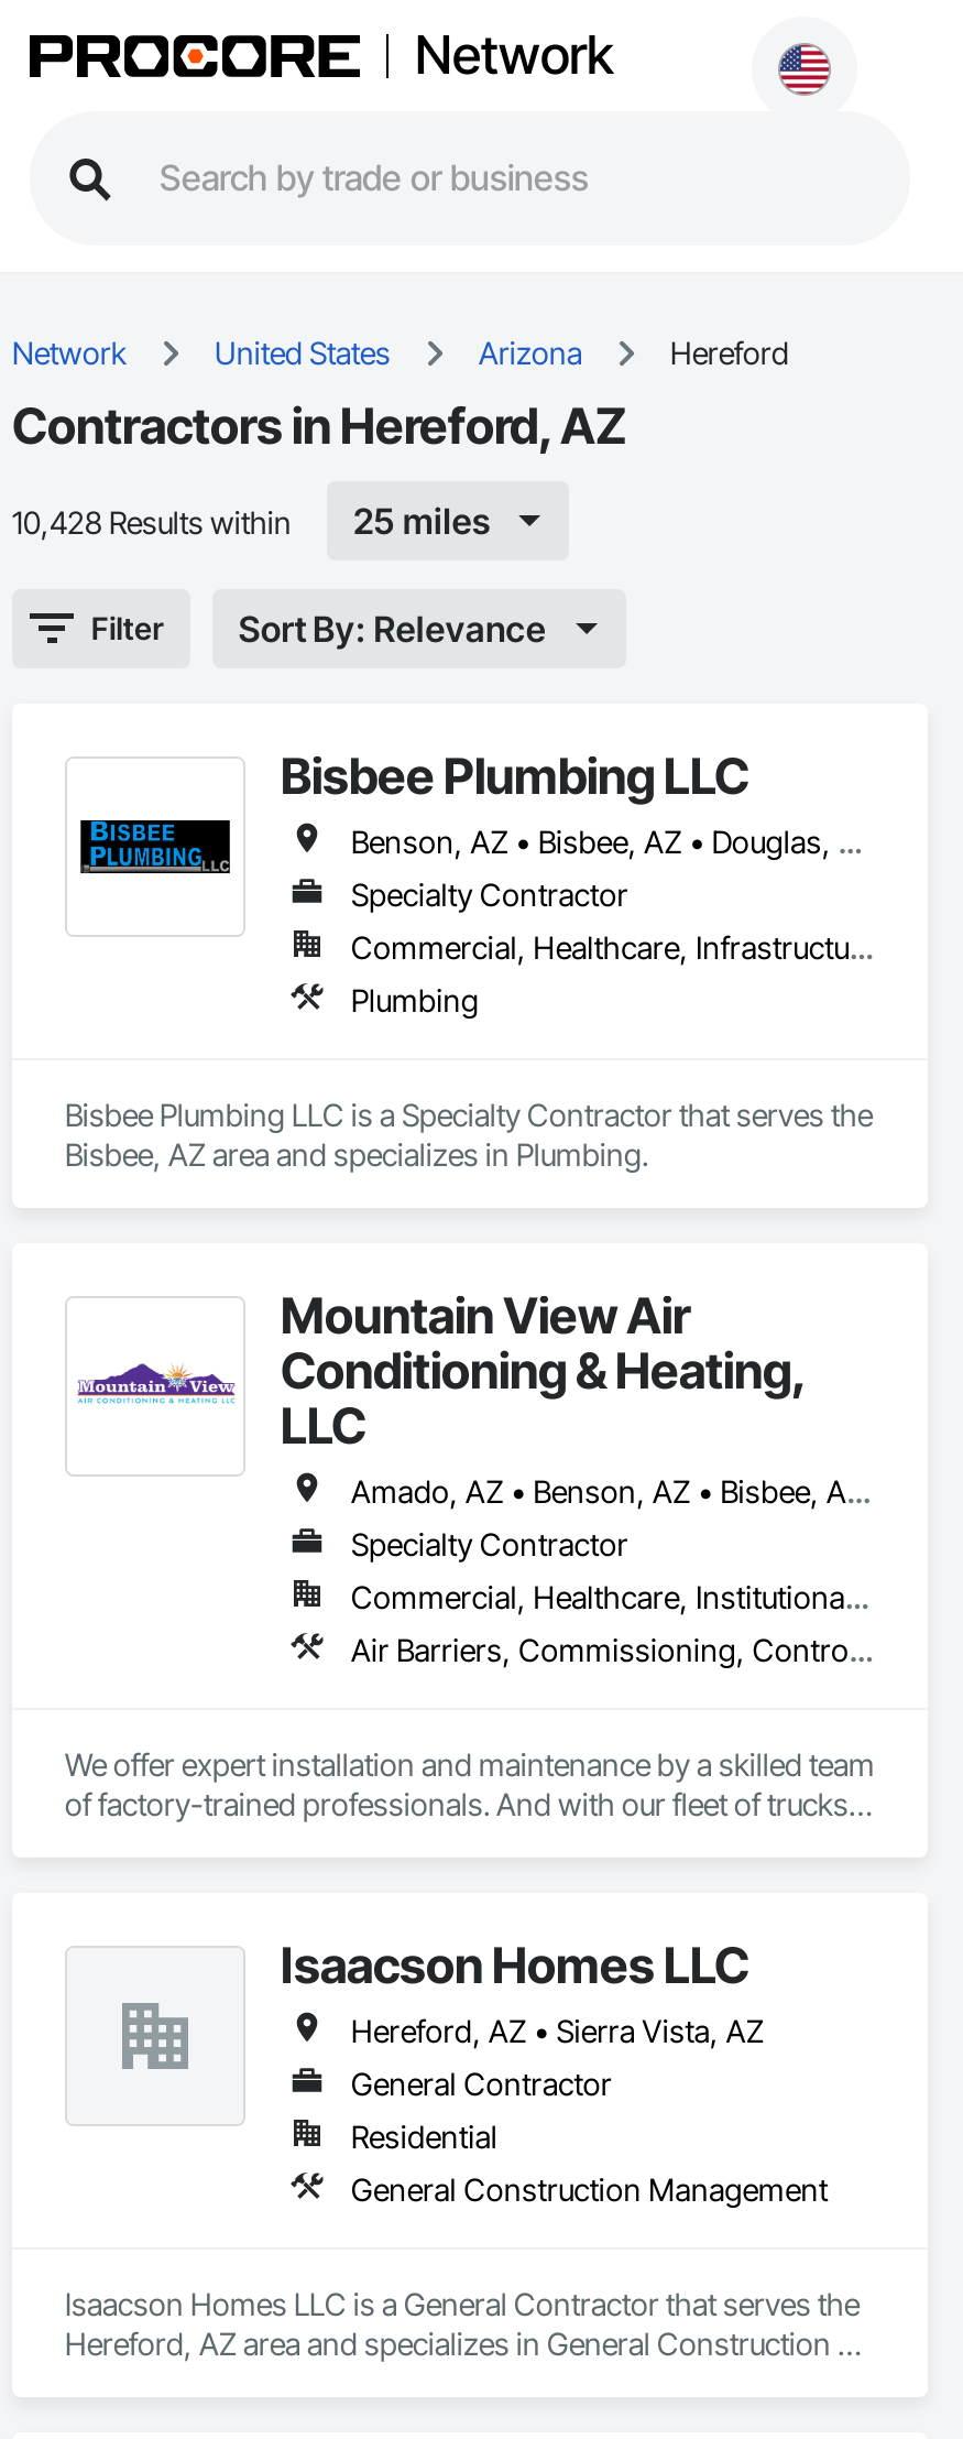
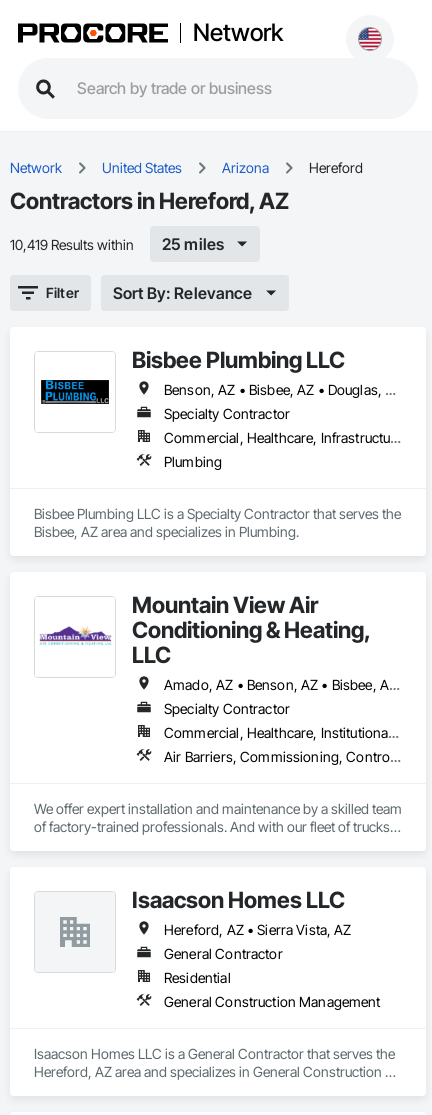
[12,502,292,540] 10,428 Results within -> [10,235,134,252] 10,419 Results within

